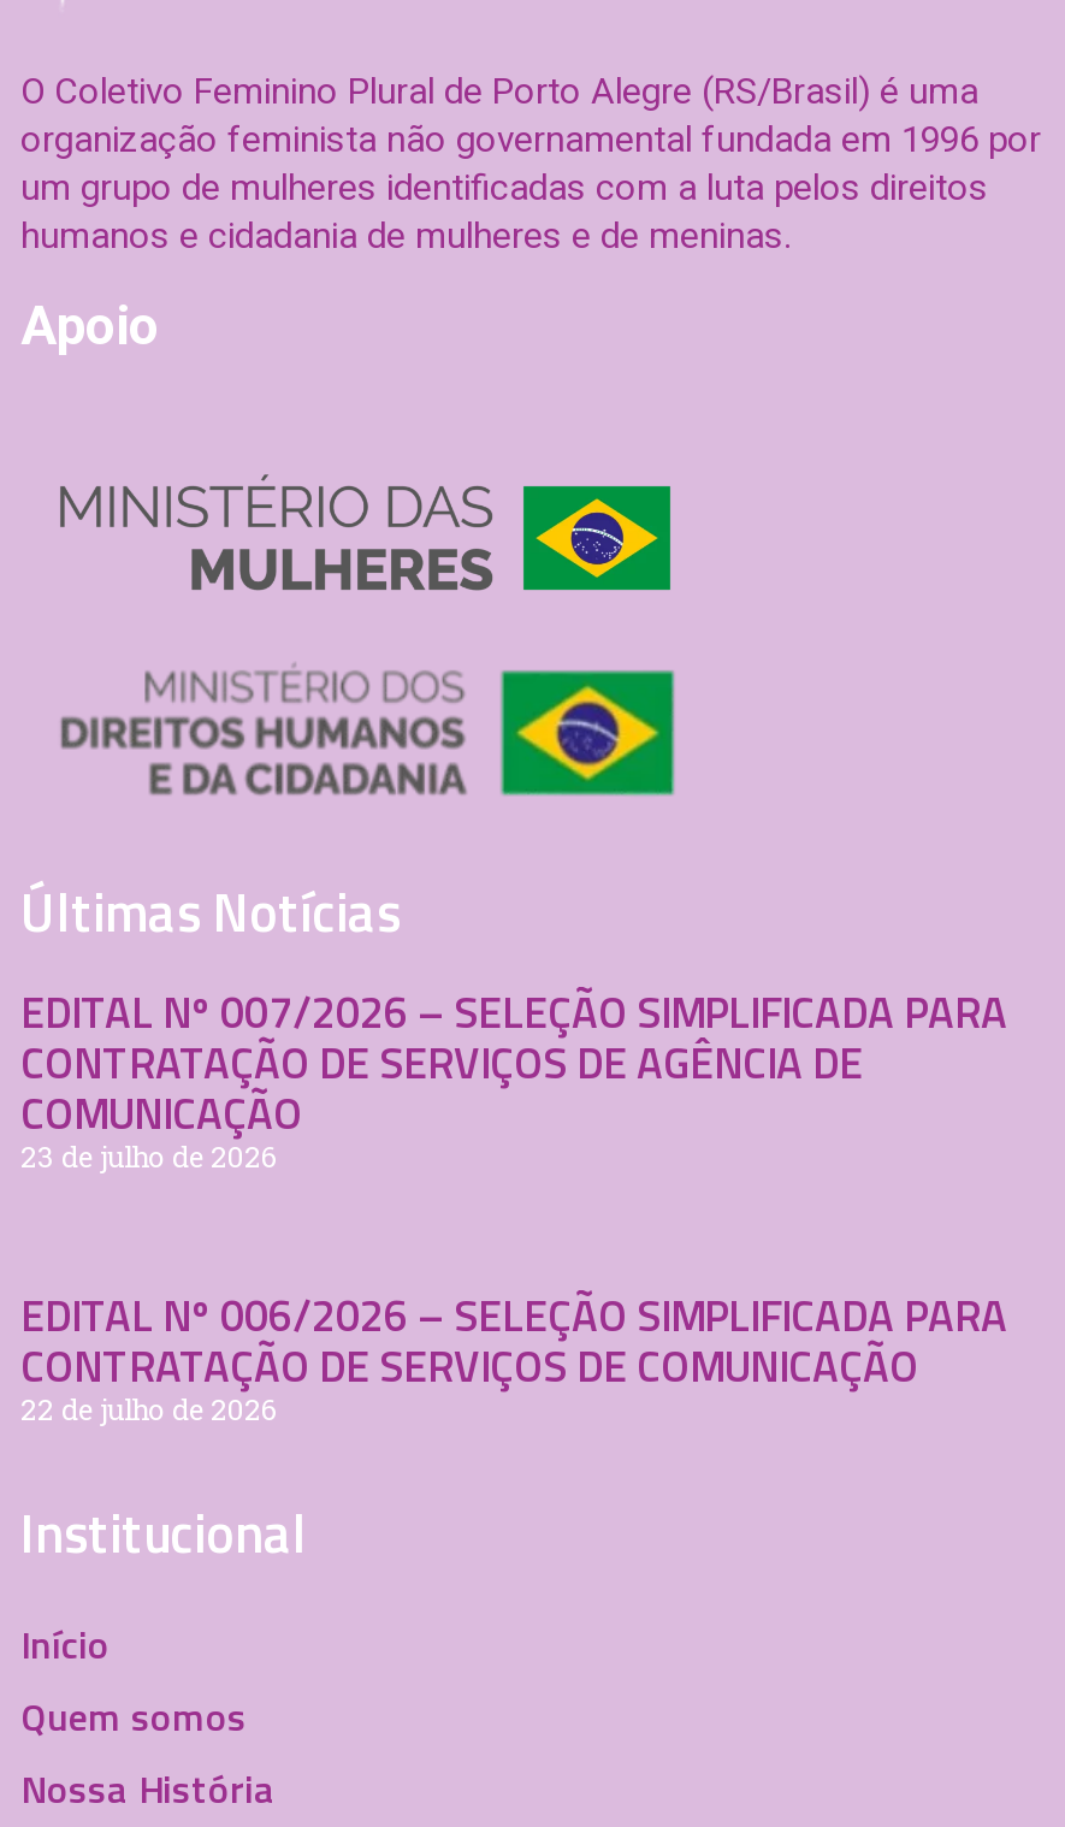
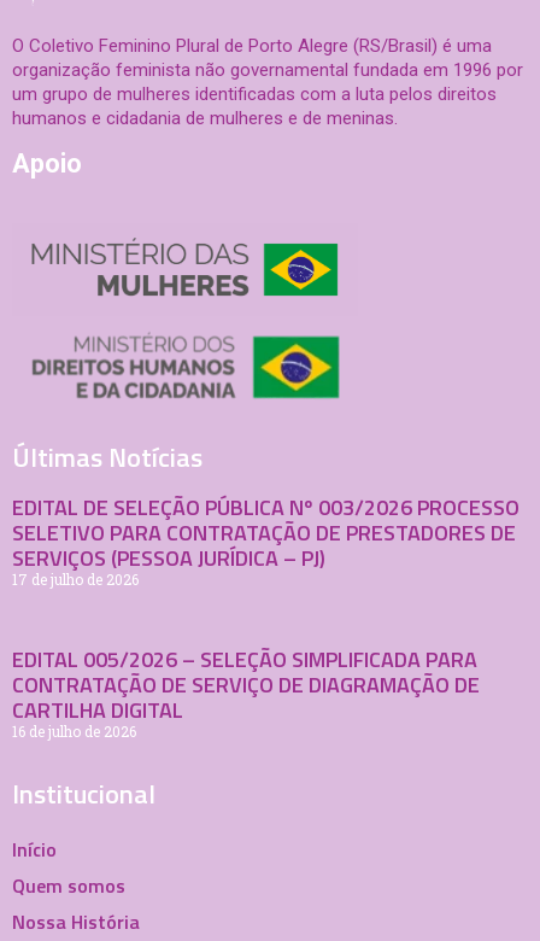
[20,980,1007,1175] EDITAL Nº 007/2026 – SELEÇÃO SIMPLIFICADA PARA | CONTRATAÇÃO DE SERVIÇOS DE AGÊNCIA DE | COMUNICAÇÃO | 23 de julho de 2026 -> [12,491,520,589] EDITAL DE SELEÇÃO PÚBLICA Nº 003/2026 PROCESSO | SELETIVO PARA CONTRATAÇÃO DE PRESTADORES DE | SERVIÇOS (PESSOA JURÍDICA – PJ) | 17 de julho de 2026
[20,1284,1007,1428] EDITAL Nº 006/2026 – SELEÇÃO SIMPLIFICADA PARA | CONTRATAÇÃO DE SERVIÇOS DE COMUNICAÇÃO | 22 de julho de 2026 -> [12,643,480,741] EDITAL 005/2026 – SELEÇÃO SIMPLIFICADA PARA | CONTRATAÇÃO DE SERVIÇO DE DIAGRAMAÇÃO DE | CARTILHA DIGITAL | 16 de julho de 2026

